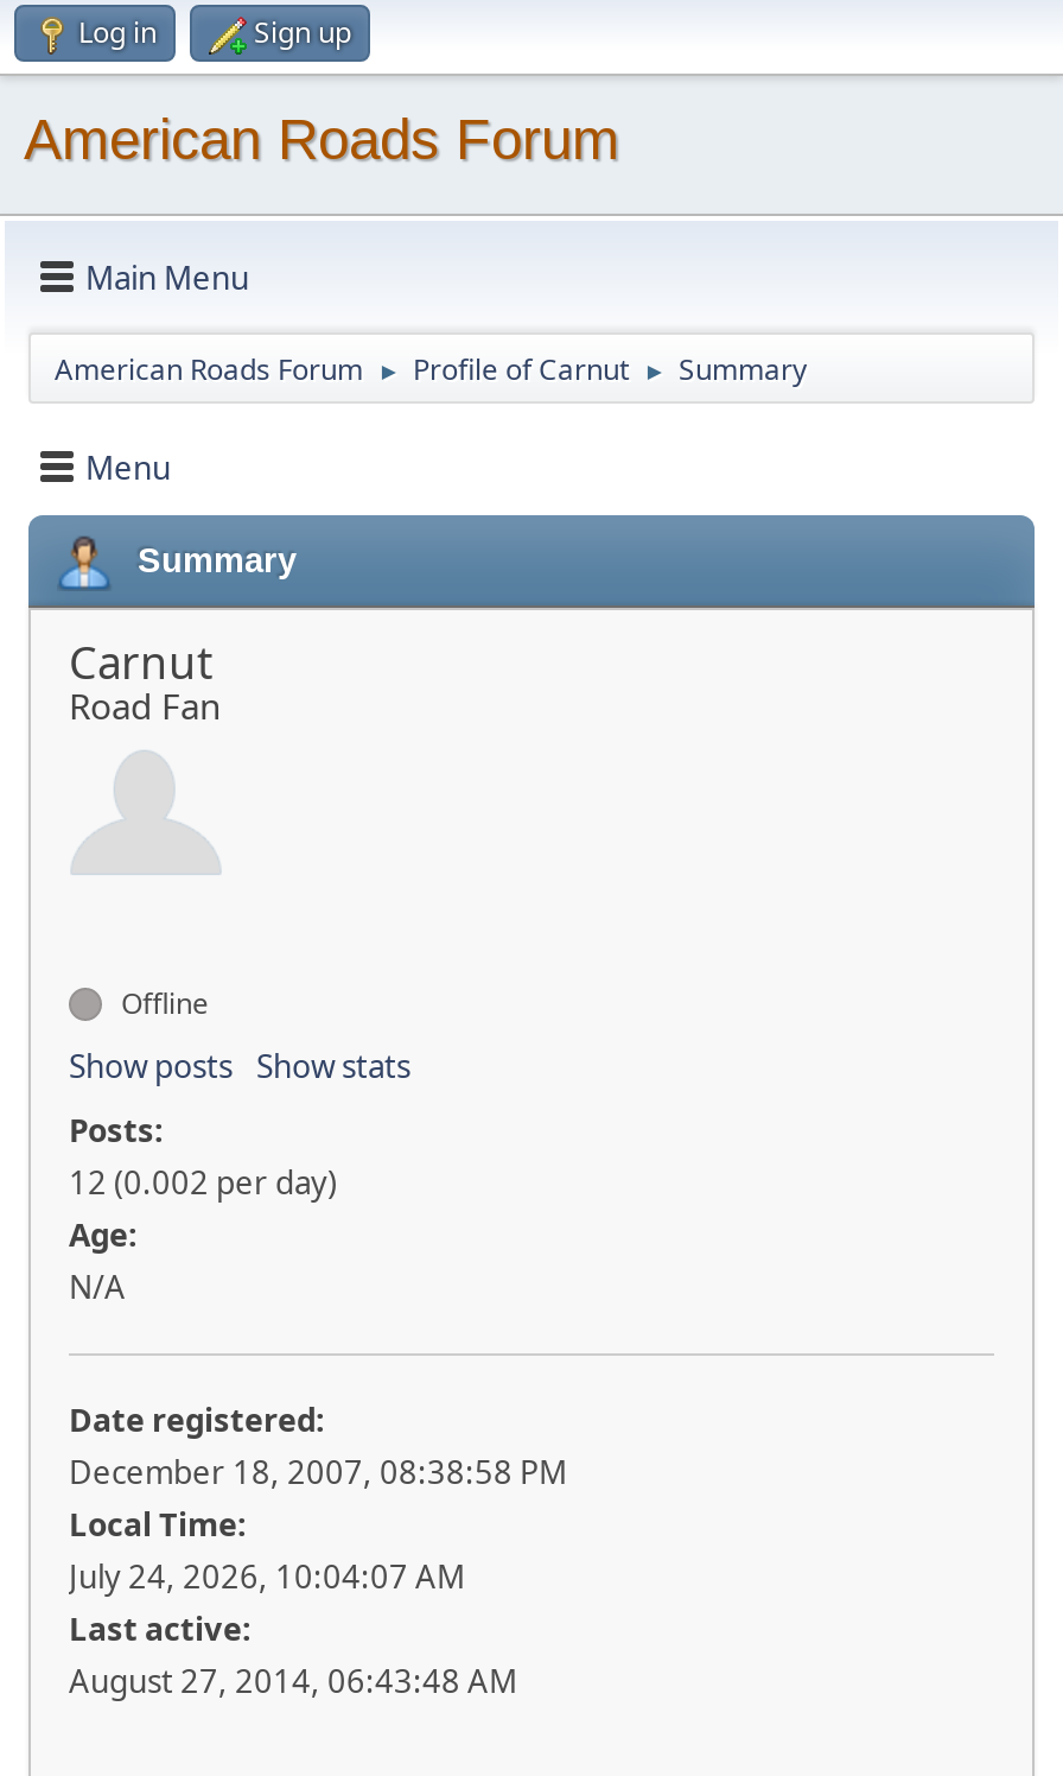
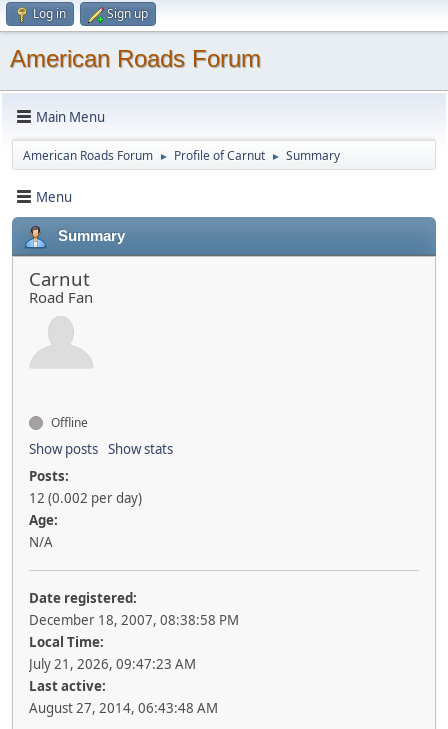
[69,1555,465,1598] July 24, 2026, 10:04:07 AM -> [29,655,196,673] July 21, 2026, 09:47:23 AM

